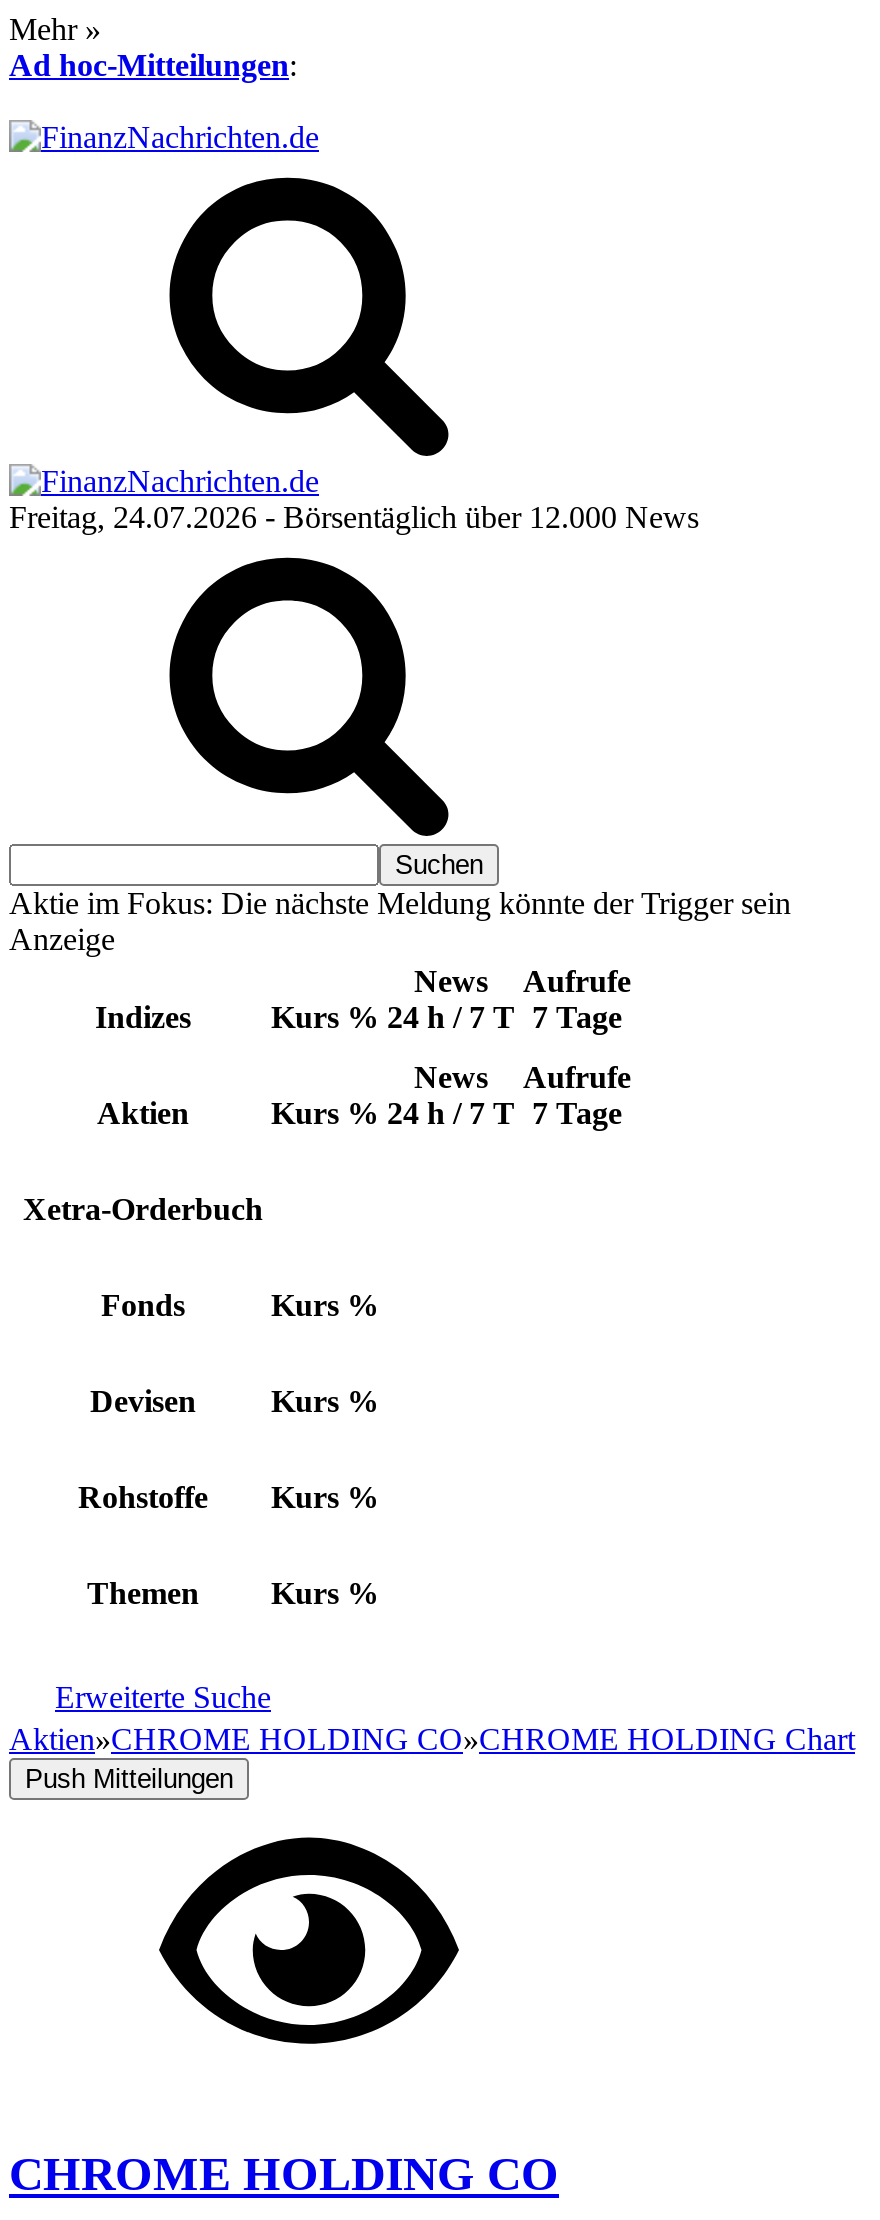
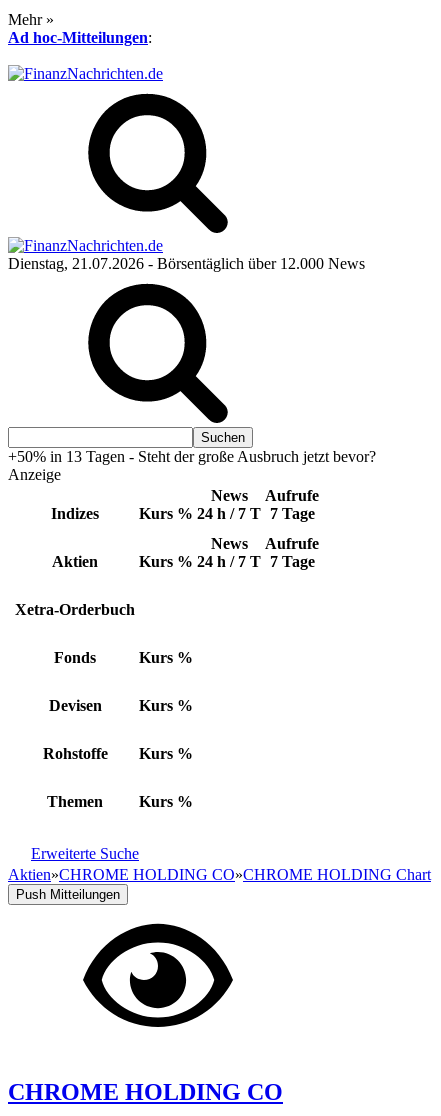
[9,500,699,534] Freitag, 24.07.2026 - Börsentäglich über 12.000 News -> [8,255,365,272] Dienstag, 21.07.2026 - Börsentäglich über 12.000 News
[9,886,791,920] Aktie im Fokus: Die nächste Meldung könnte der Trigger sein -> [8,448,376,465] +50% in 13 Tagen - Steht der große Ausbruch jetzt bevor?

